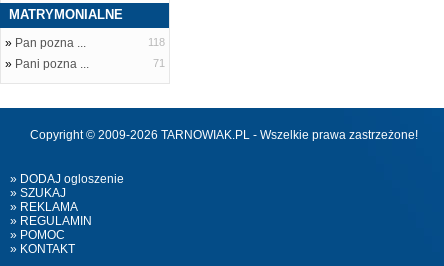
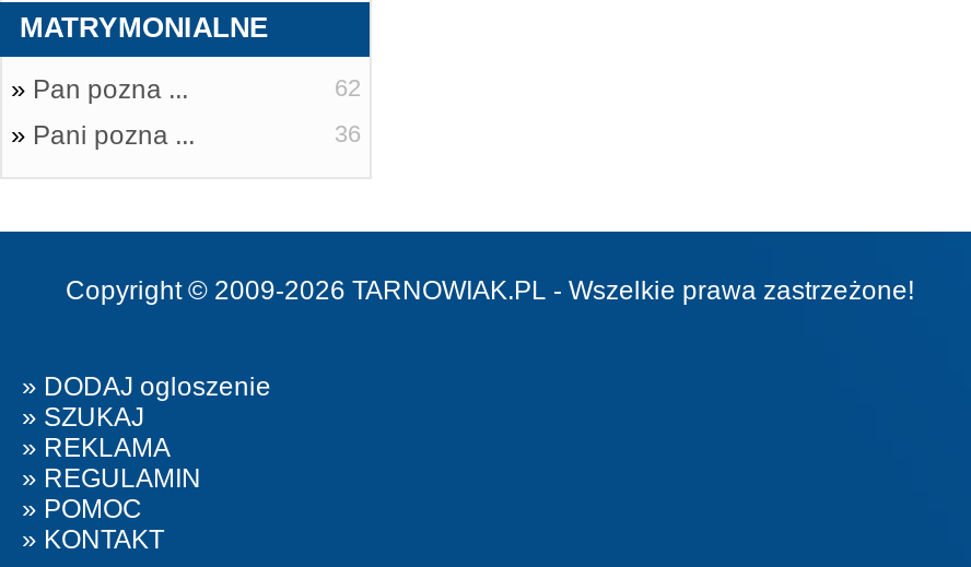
[148,36,165,48] 118 -> [335,74,361,101] 62
[153,57,165,69] 71 -> [335,120,361,146] 36

